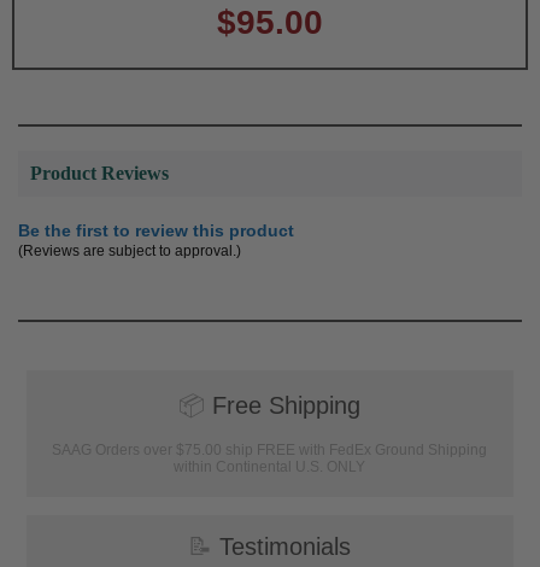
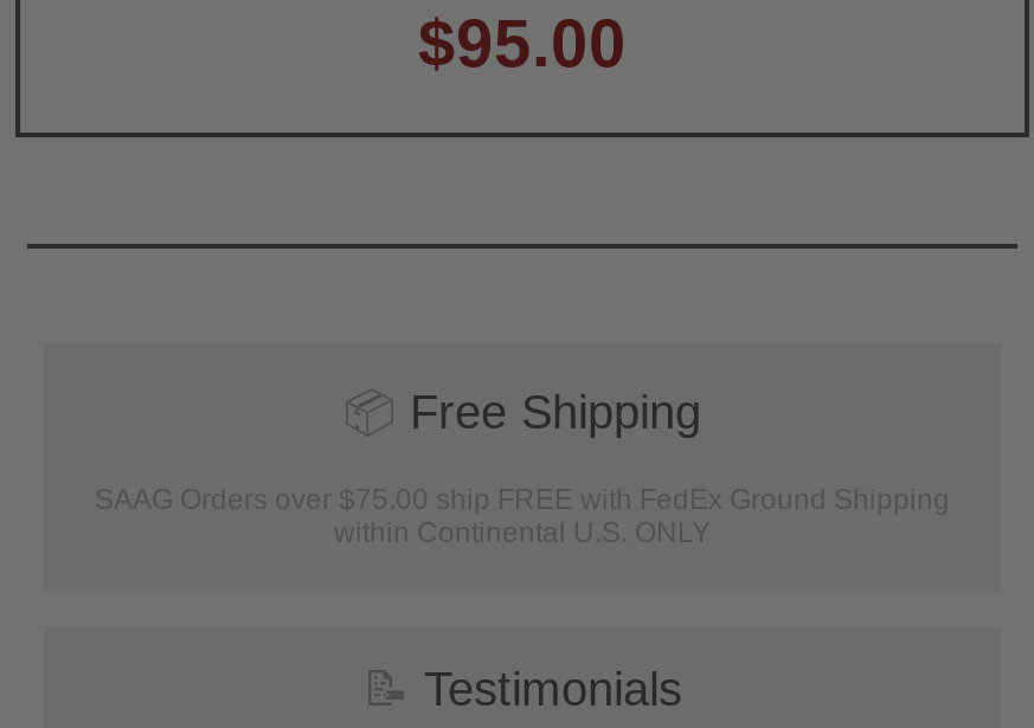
[18,163,294,258] Product Reviews | Be the first to review this product | (Reviews are subject to approval.) -> none

